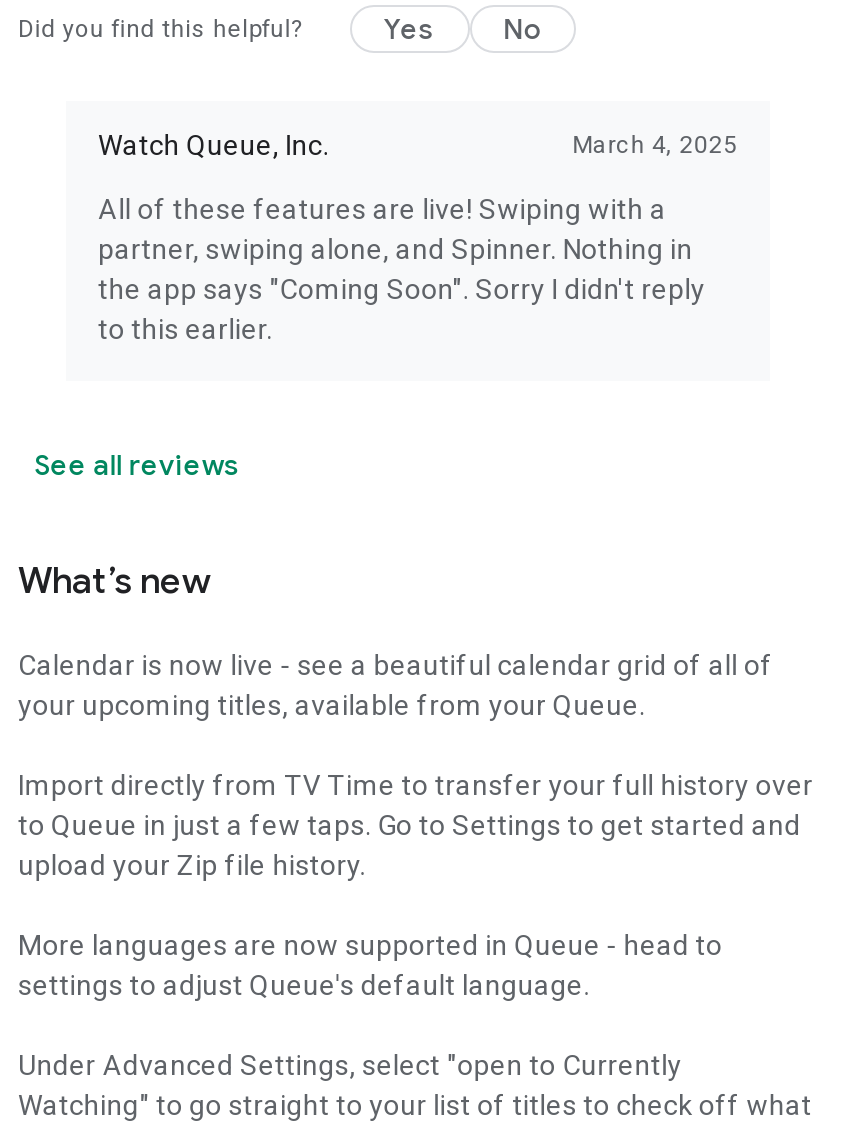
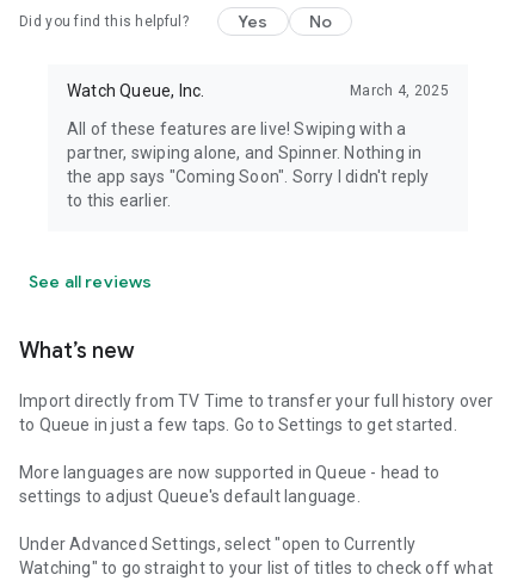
[18,649,773,721] Calendar is now live - see a beautiful calendar grid of all of | your upcoming titles, available from your Queue. -> none
[18,809,801,881] to Queue in just a few taps. Go to Settings to get started and | upload your Zip file history. -> [19,415,457,434] to Queue in just a few taps. Go to Settings to get started.

